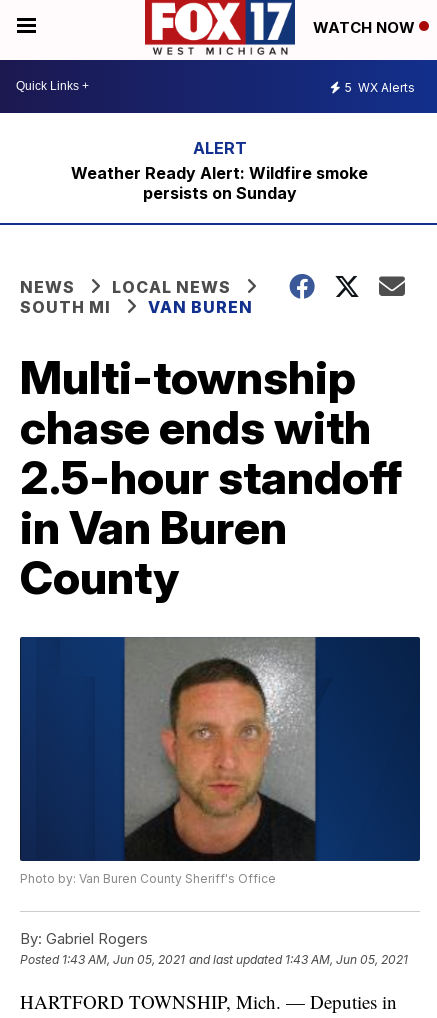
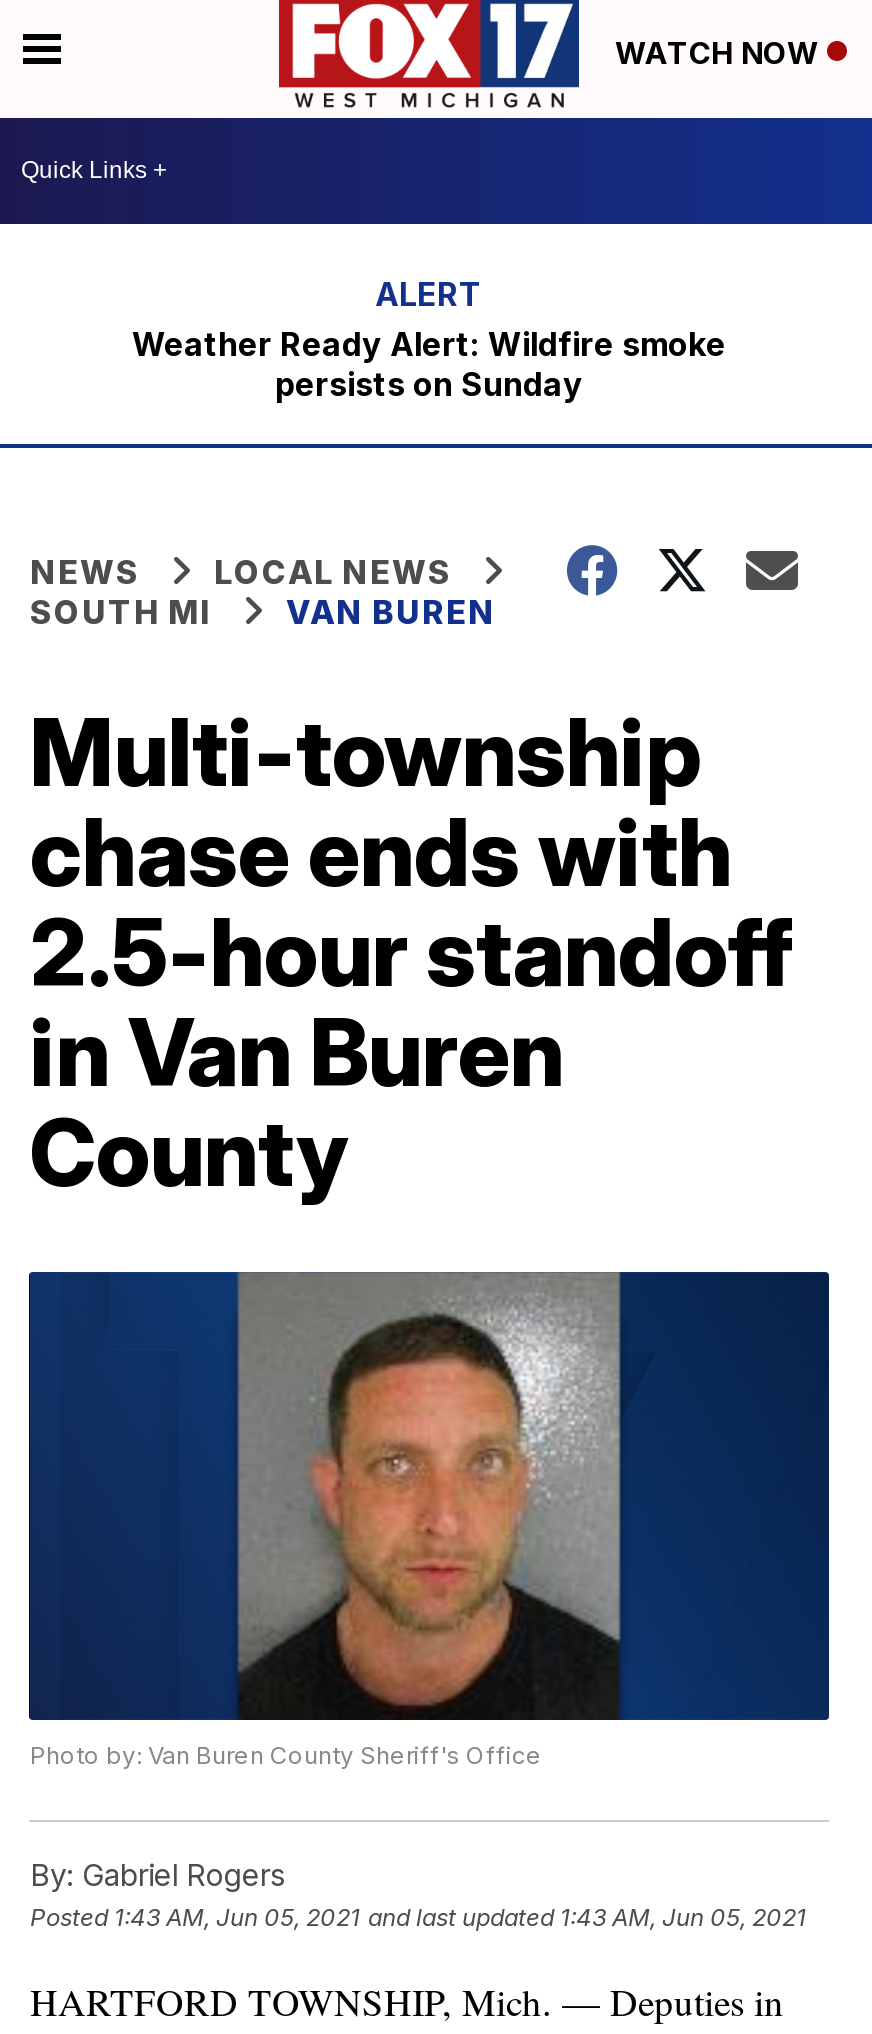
[345,80,415,95] 5 WX Alerts -> none

